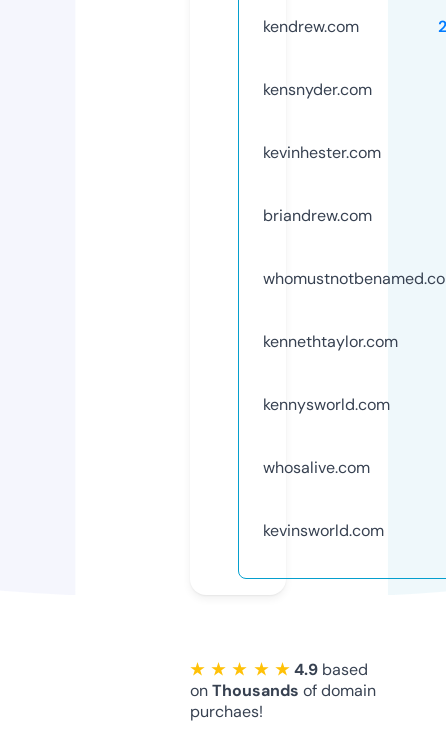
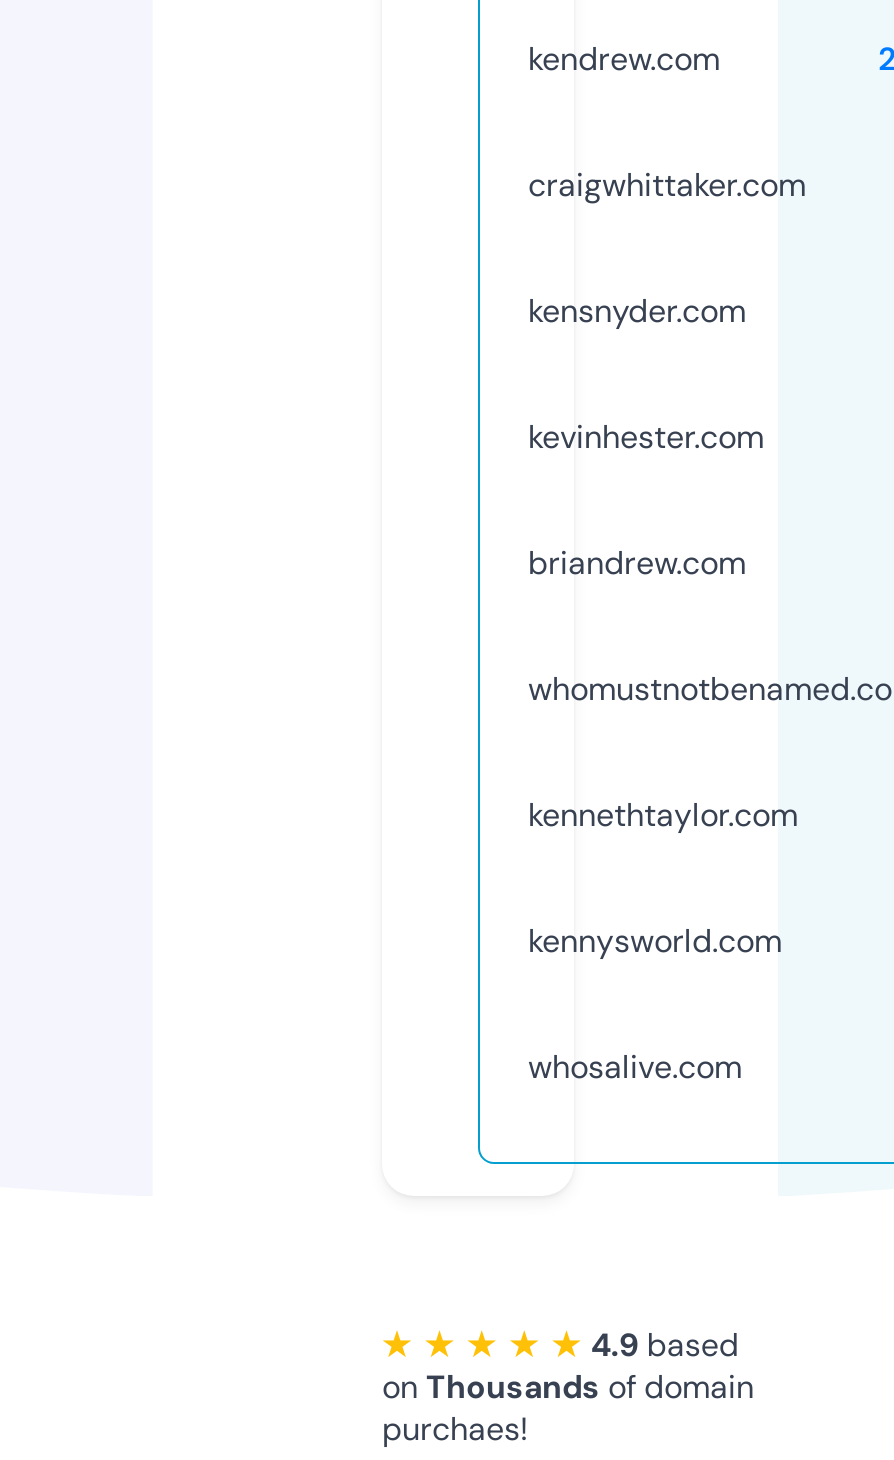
none -> [528,164,806,206] craigwhittaker.com
moved [263,79,398,478] -> [528,290,798,1088]: kensnyder.com | kevinhester.com | briandrew.com | kennethtaylor.com | kennysworld.com | whosalive.com
[263,520,384,541] kevinsworld.com -> none

